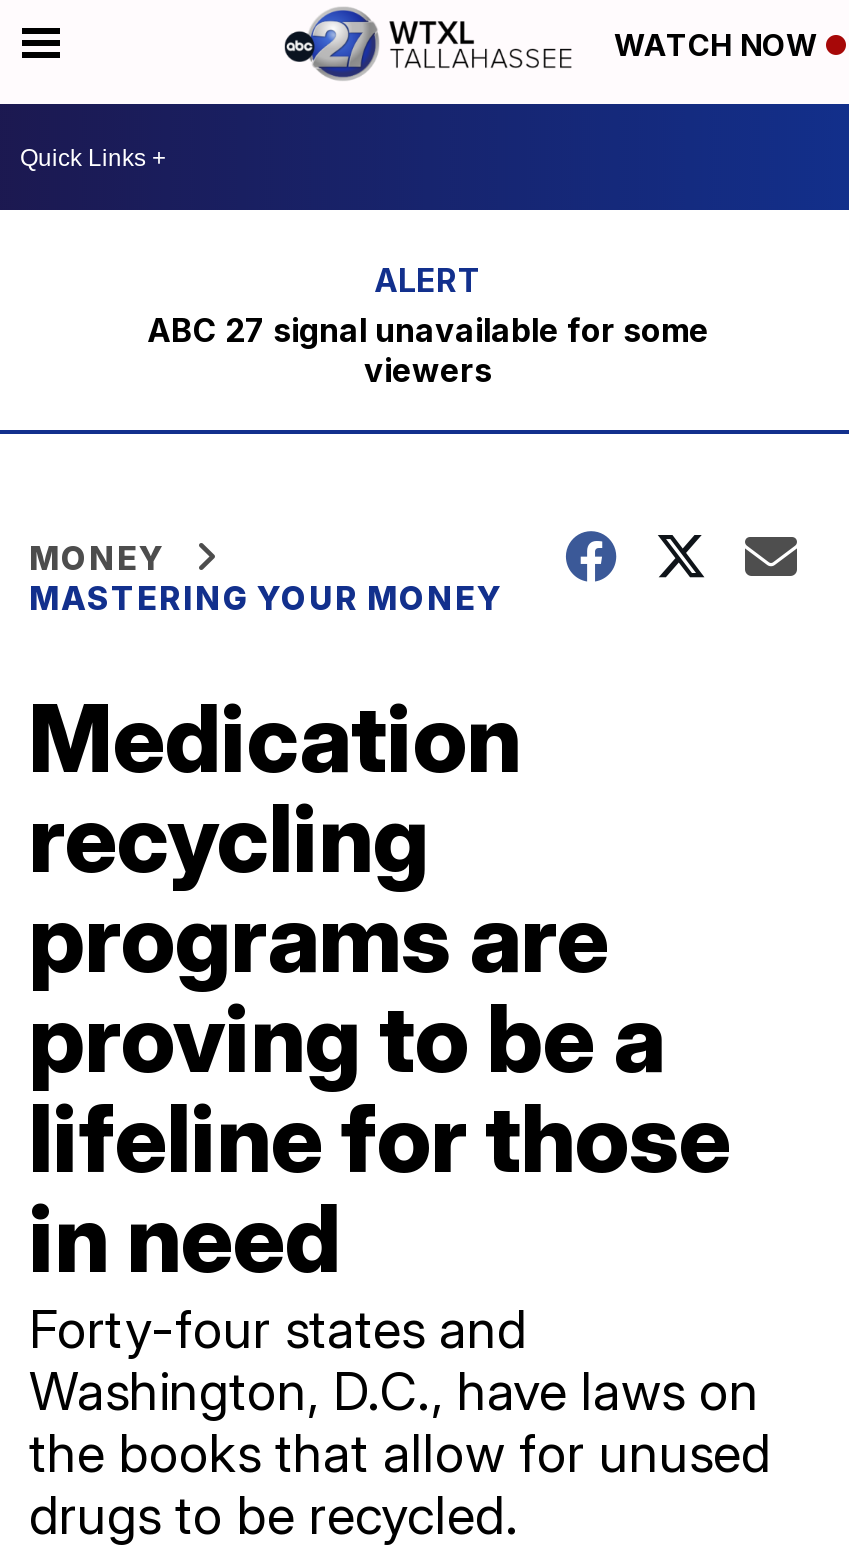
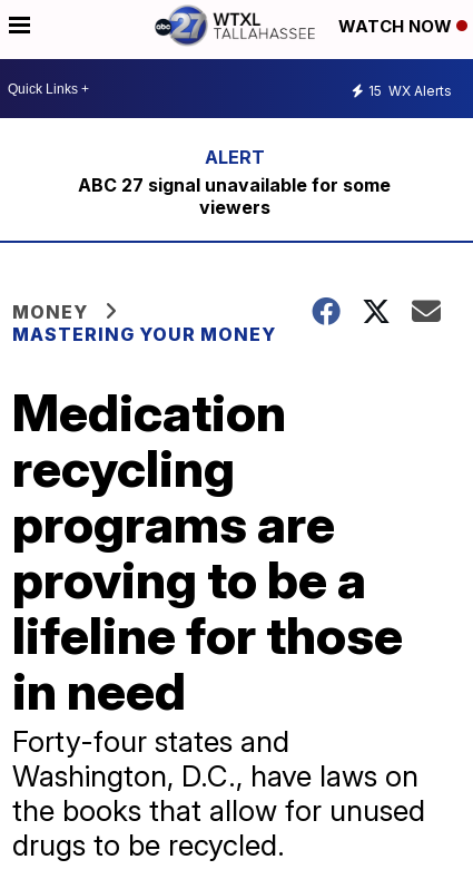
none -> [368,82,452,99] 15 WX Alerts

